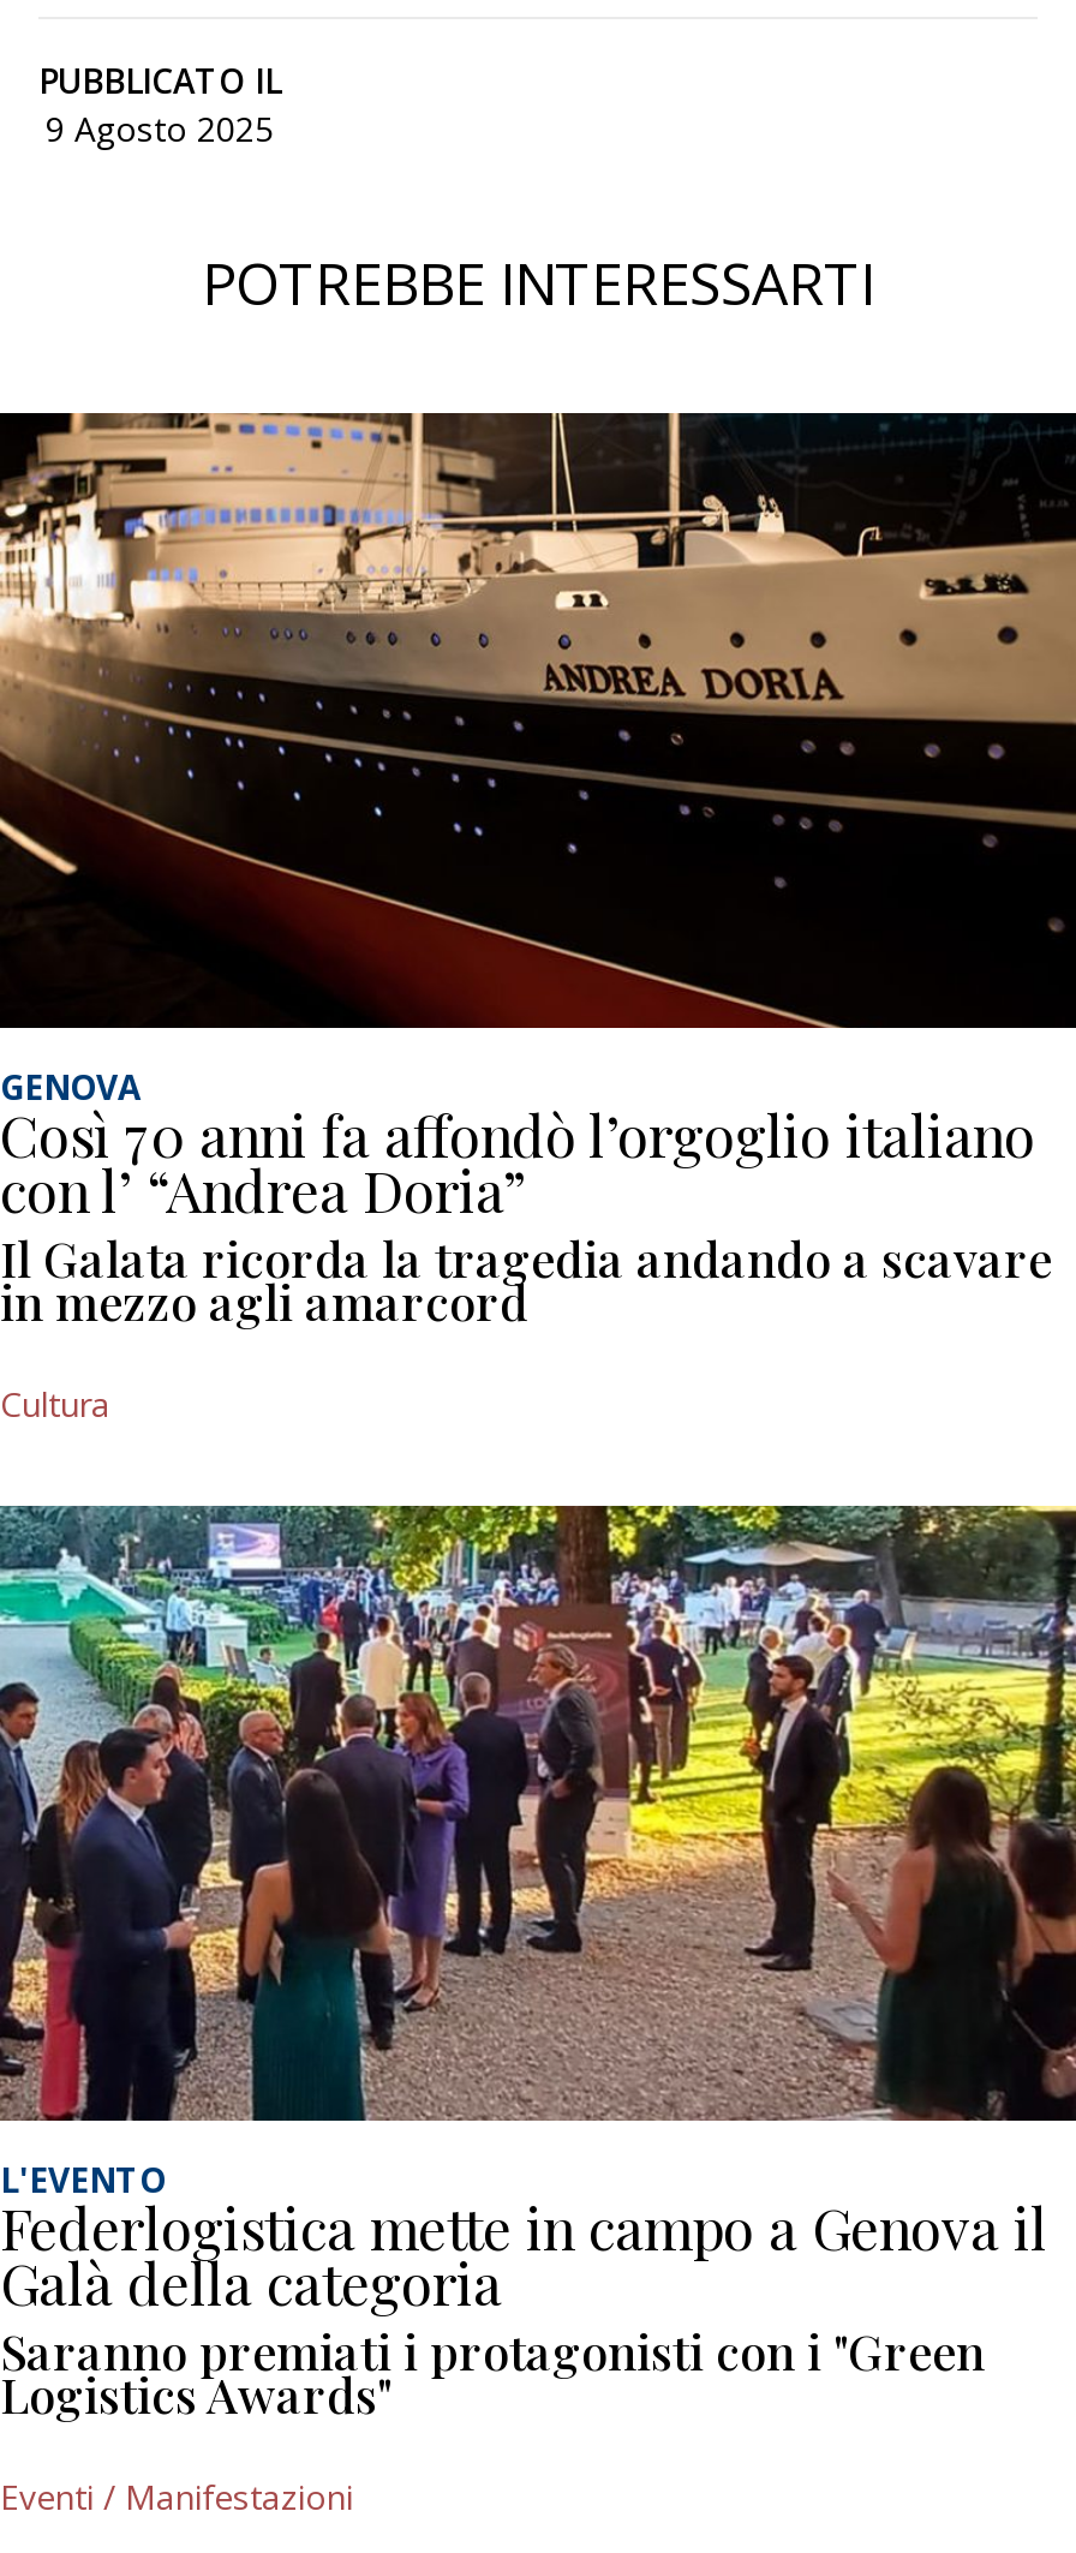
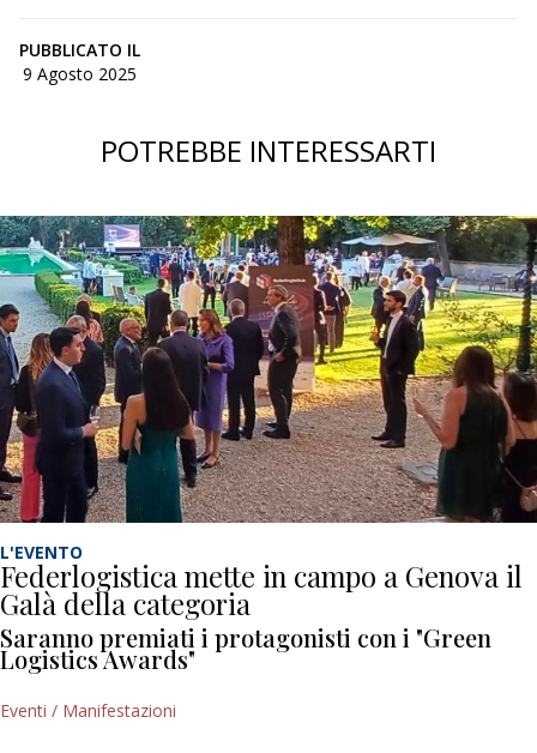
[0,411,1069,1427] [image] | GENOVA | Così 70 anni fa affondò l’orgoglio italiano | con l’ “Andrea Doria” | Il Galata ricorda la tragedia andando a scavare | in mezzo agli amarcord | Cultura -> none

